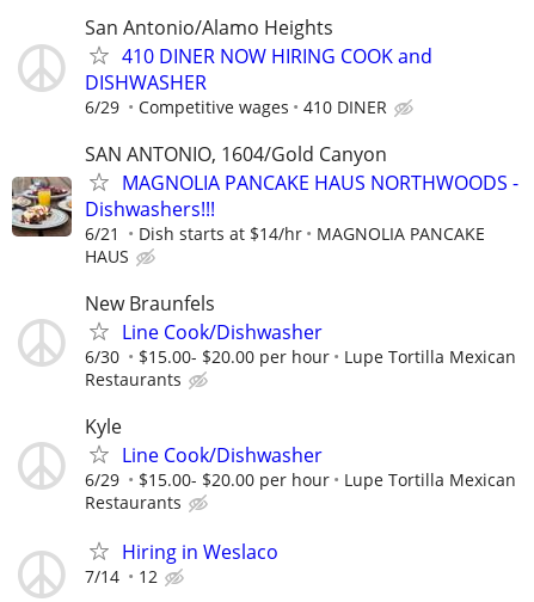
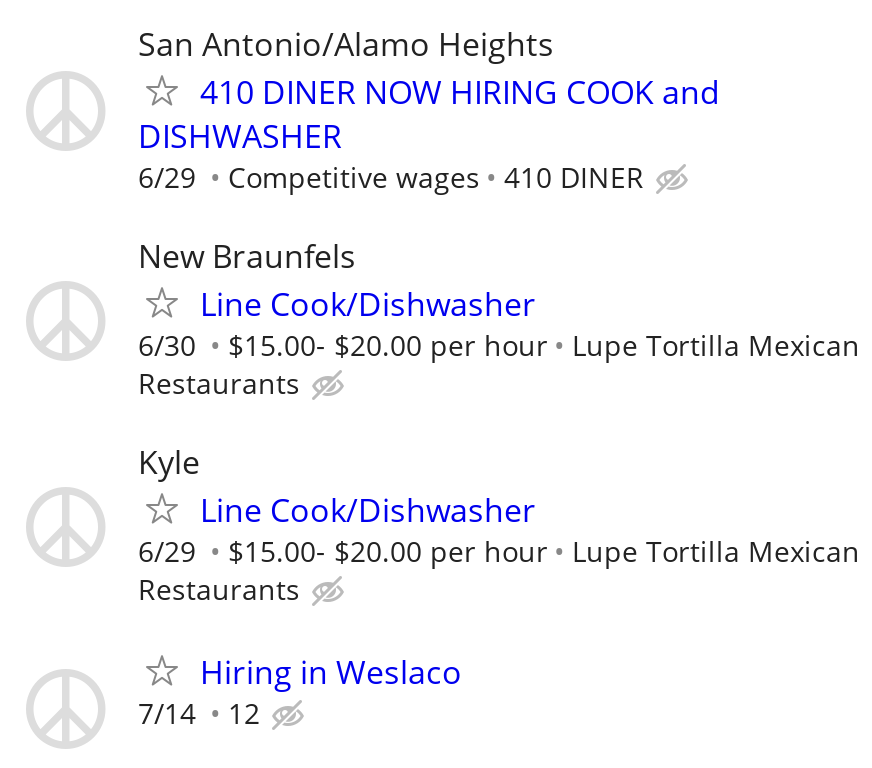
[11,141,518,267] [image] | SAN ANTONIO, 1604/Gold Canyon | MAGNOLIA PANCAKE HAUS NORTHWOODS - | Dishwashers!!! | 6/21 | Dish starts at $14/hr | MAGNOLIA PANCAKE | HAUS -> none

